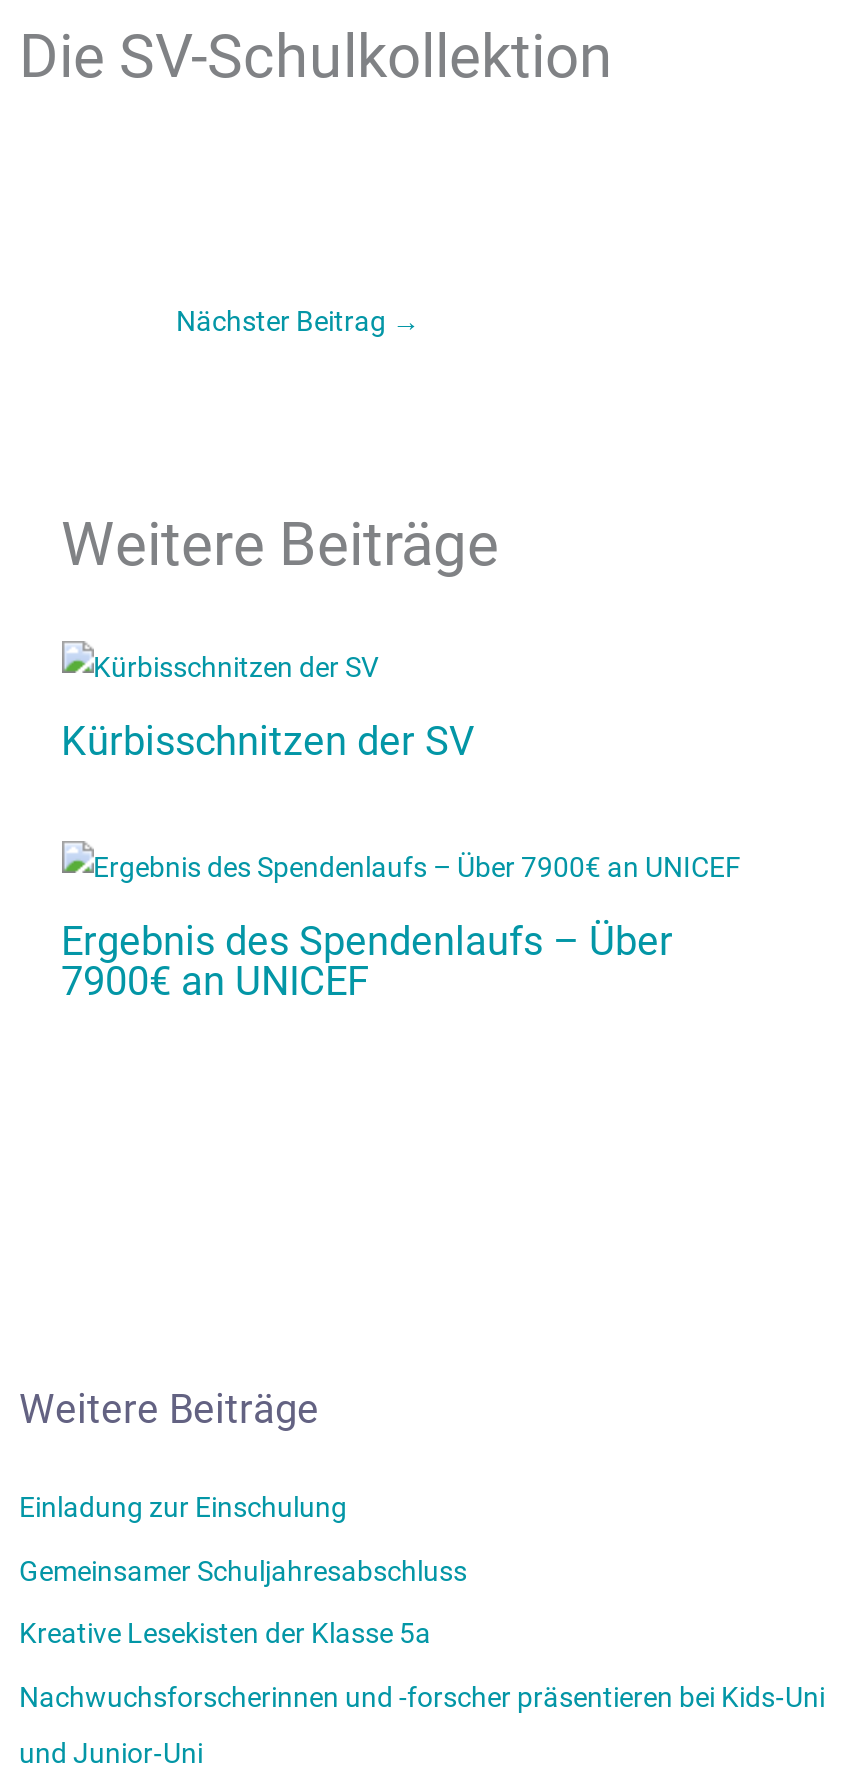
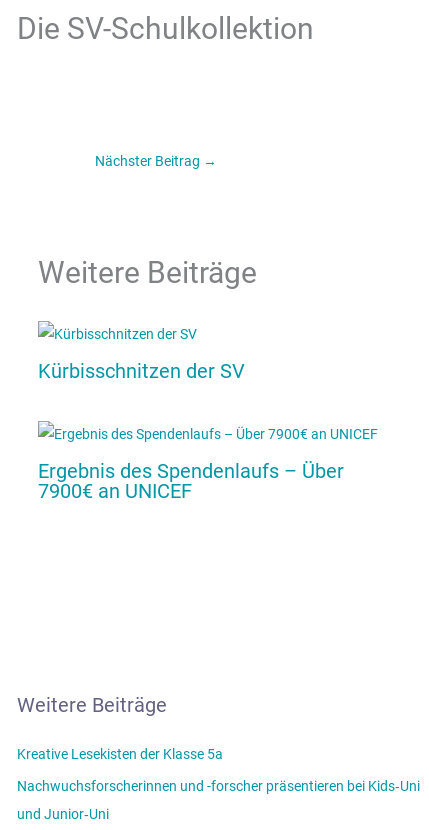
[19,1491,467,1587] Einladung zur Einschulung | Gemeinsamer Schuljahresabschluss -> none

